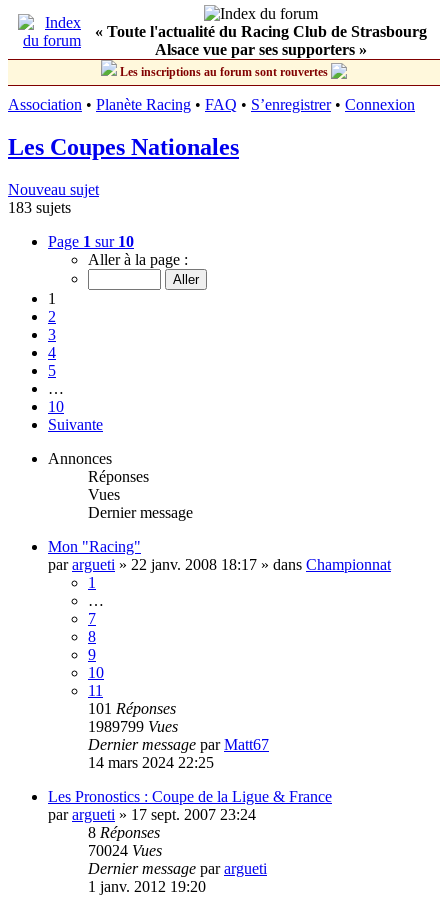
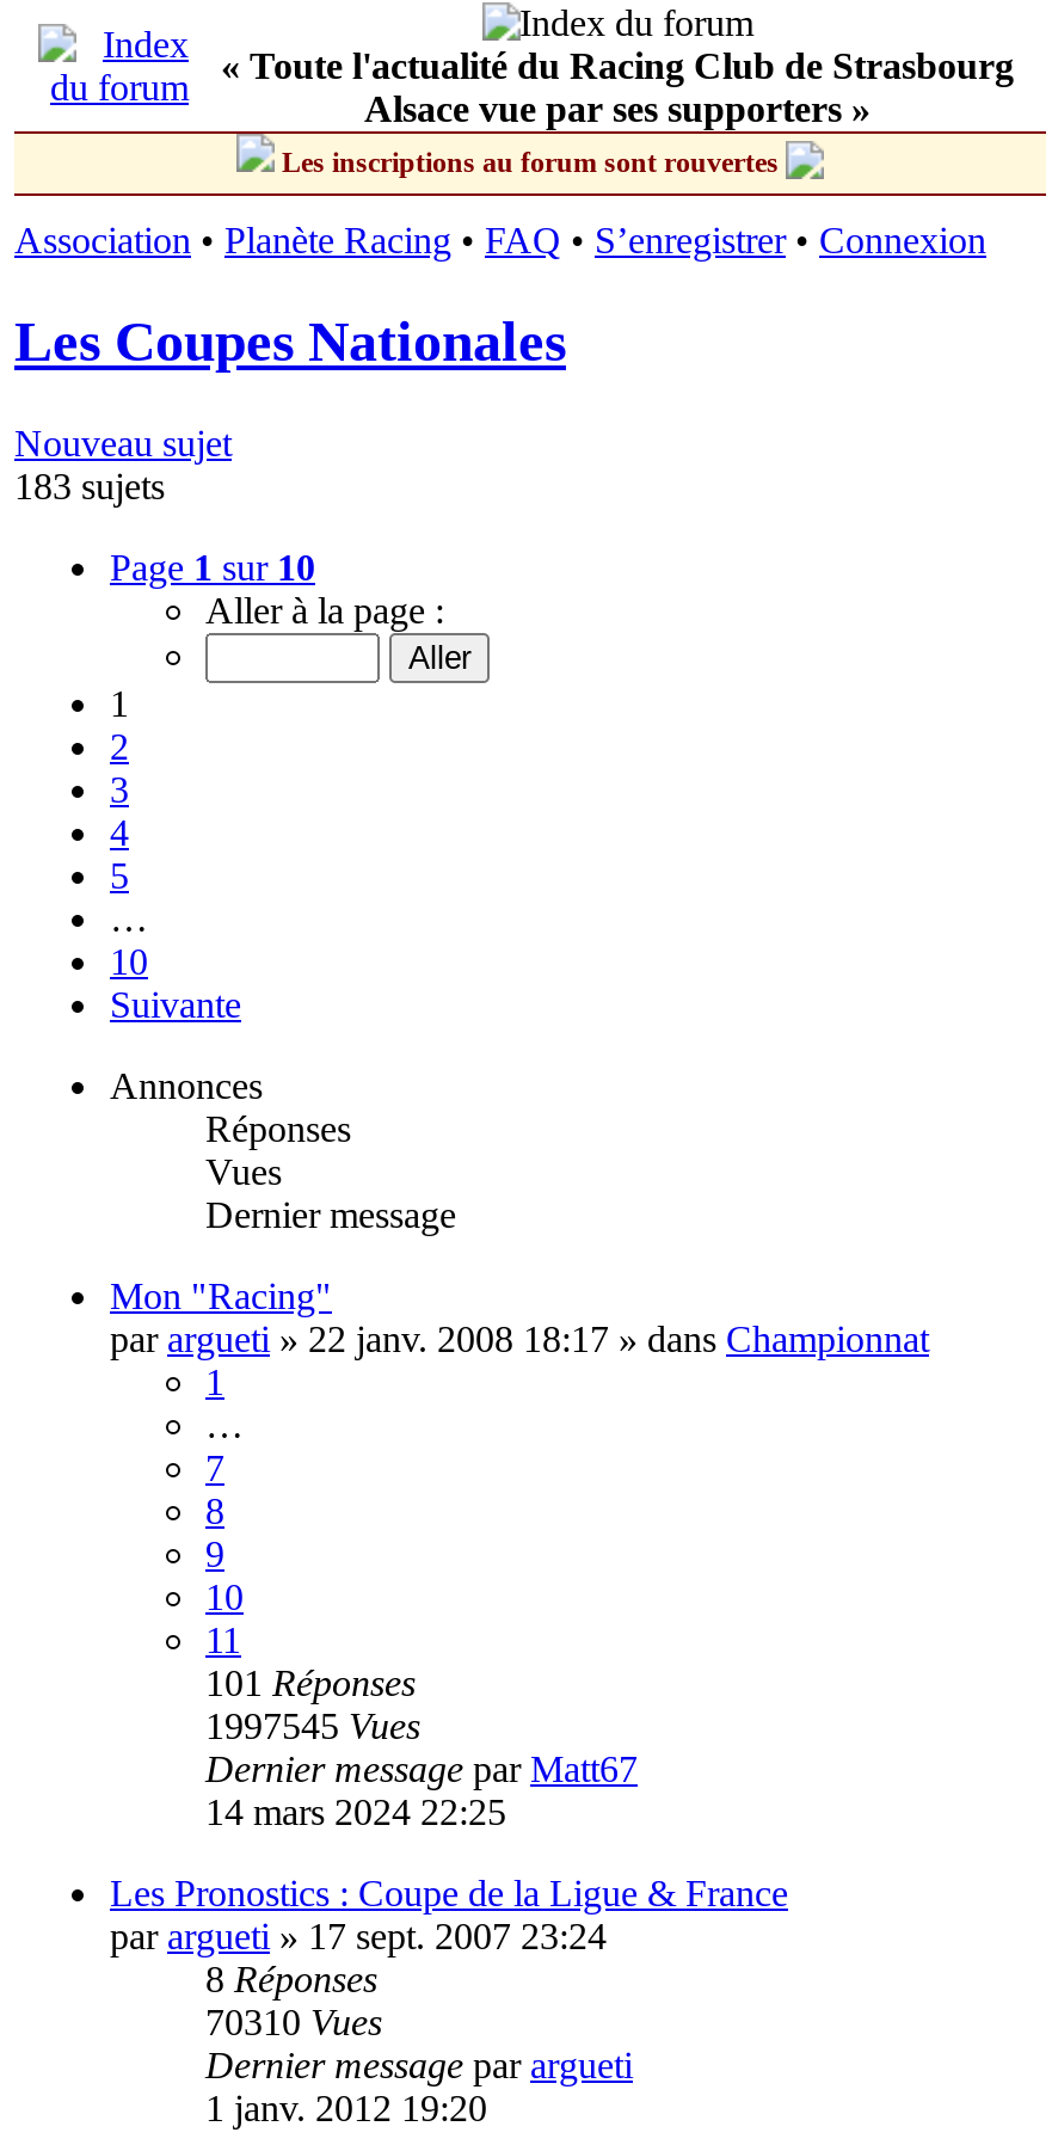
[88,718,178,735] 1989799 Vues -> [205,1705,420,1746] 1997545 Vues
[88,842,162,859] 70024 Vues -> [205,2001,382,2042] 70310 Vues

